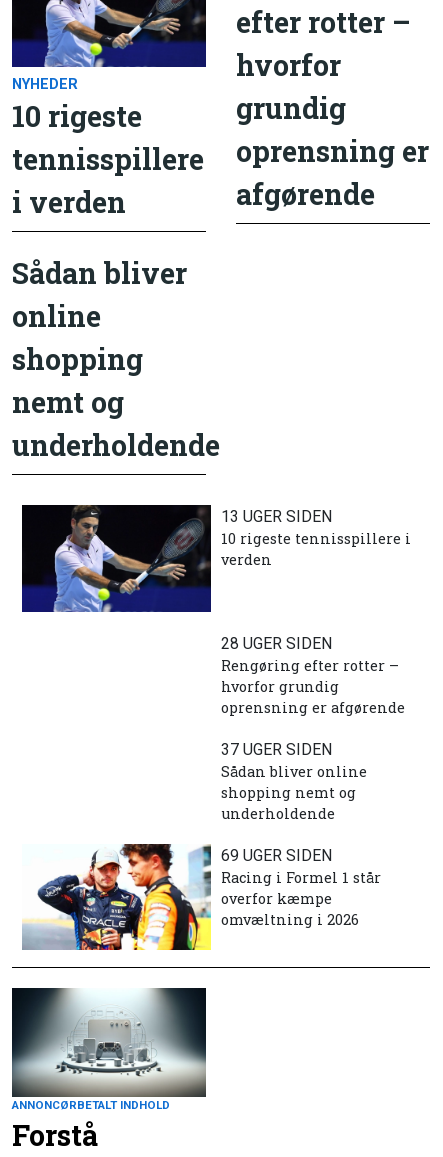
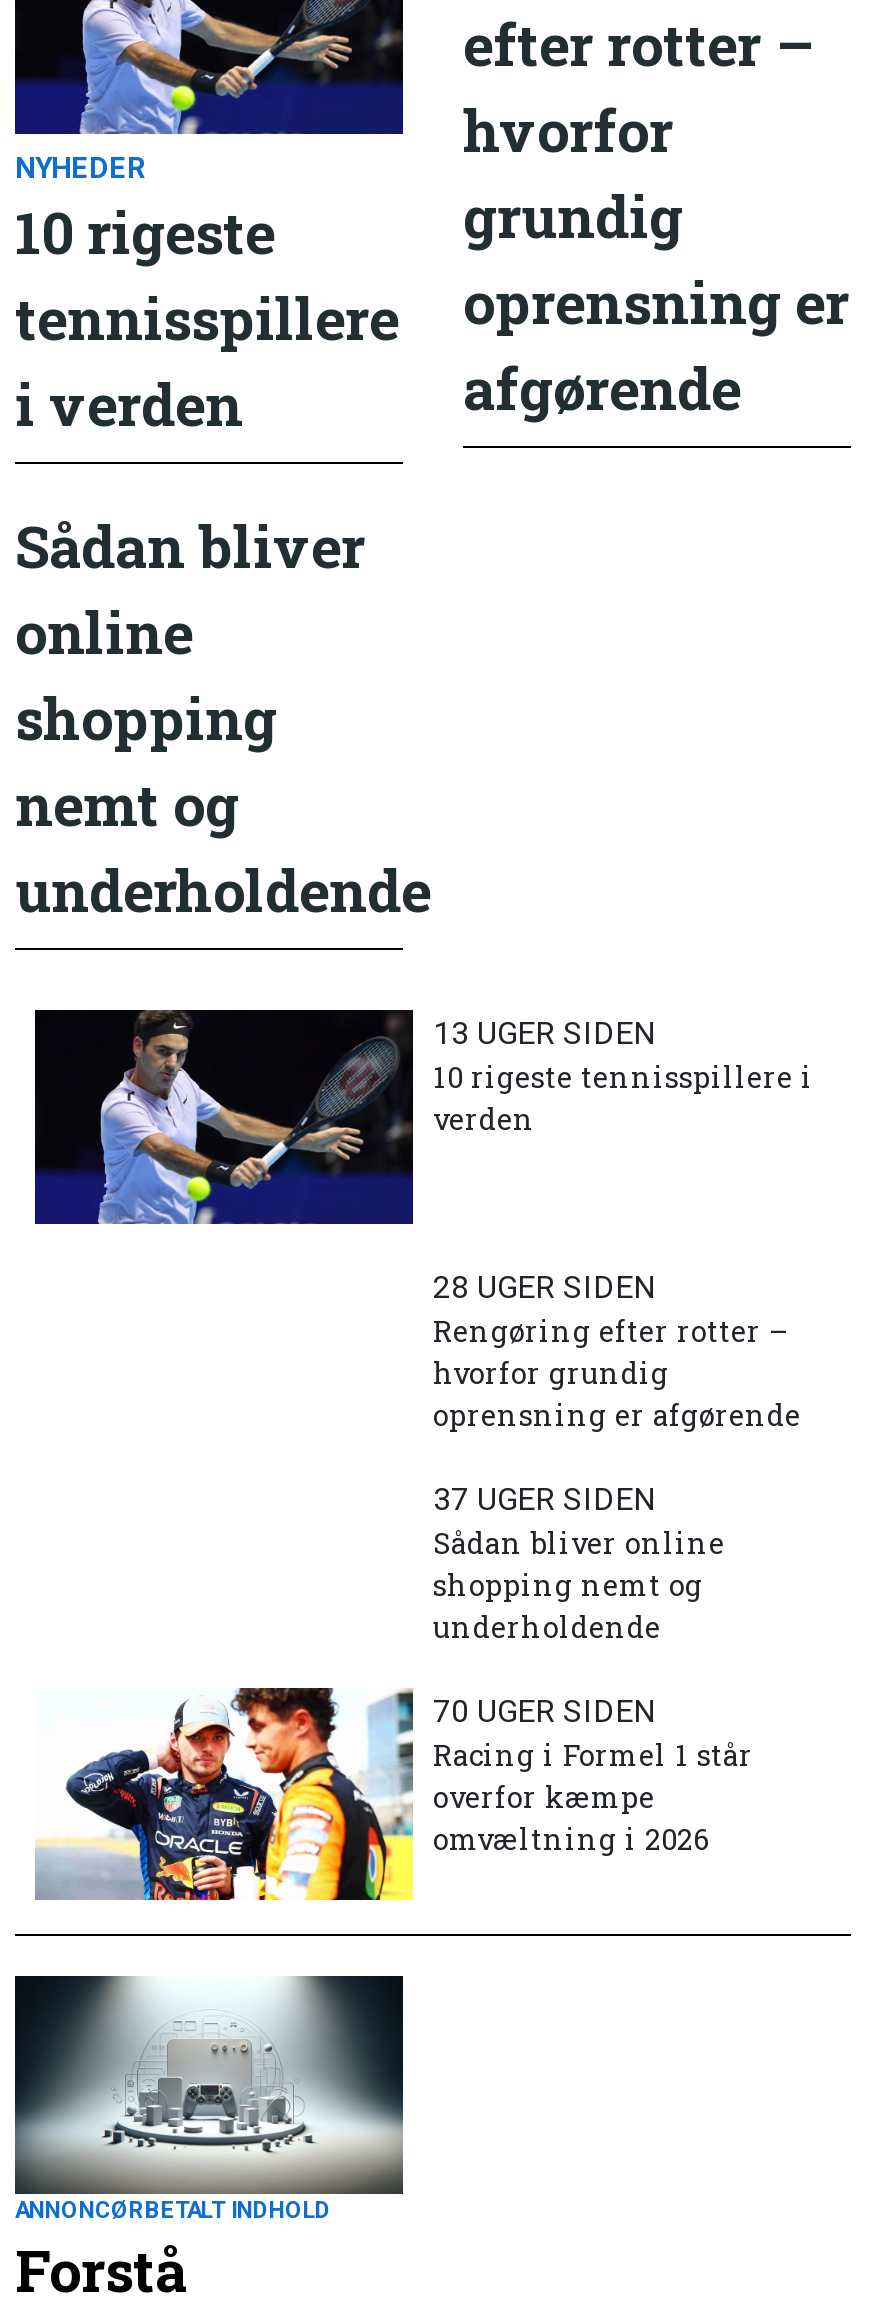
[221,845,332,864] 69 UGER SIDEN -> [433,1691,655,1729] 70 UGER SIDEN

